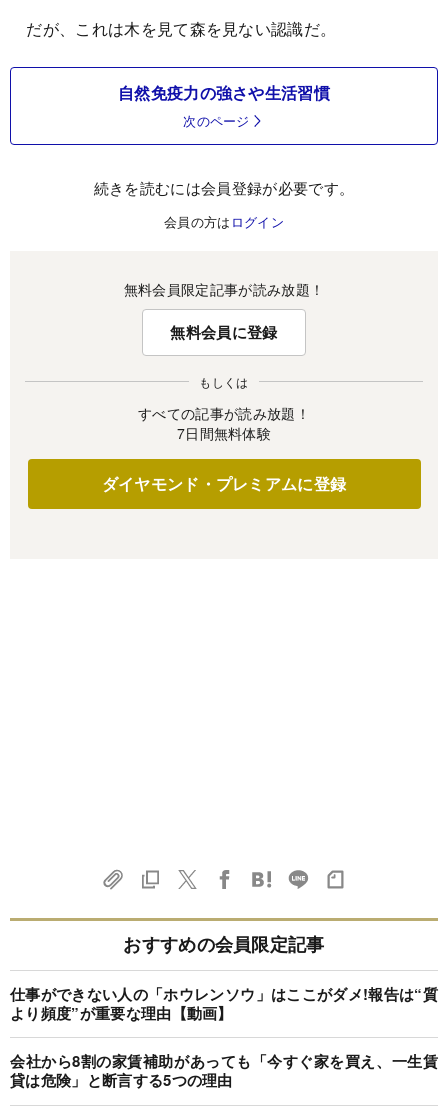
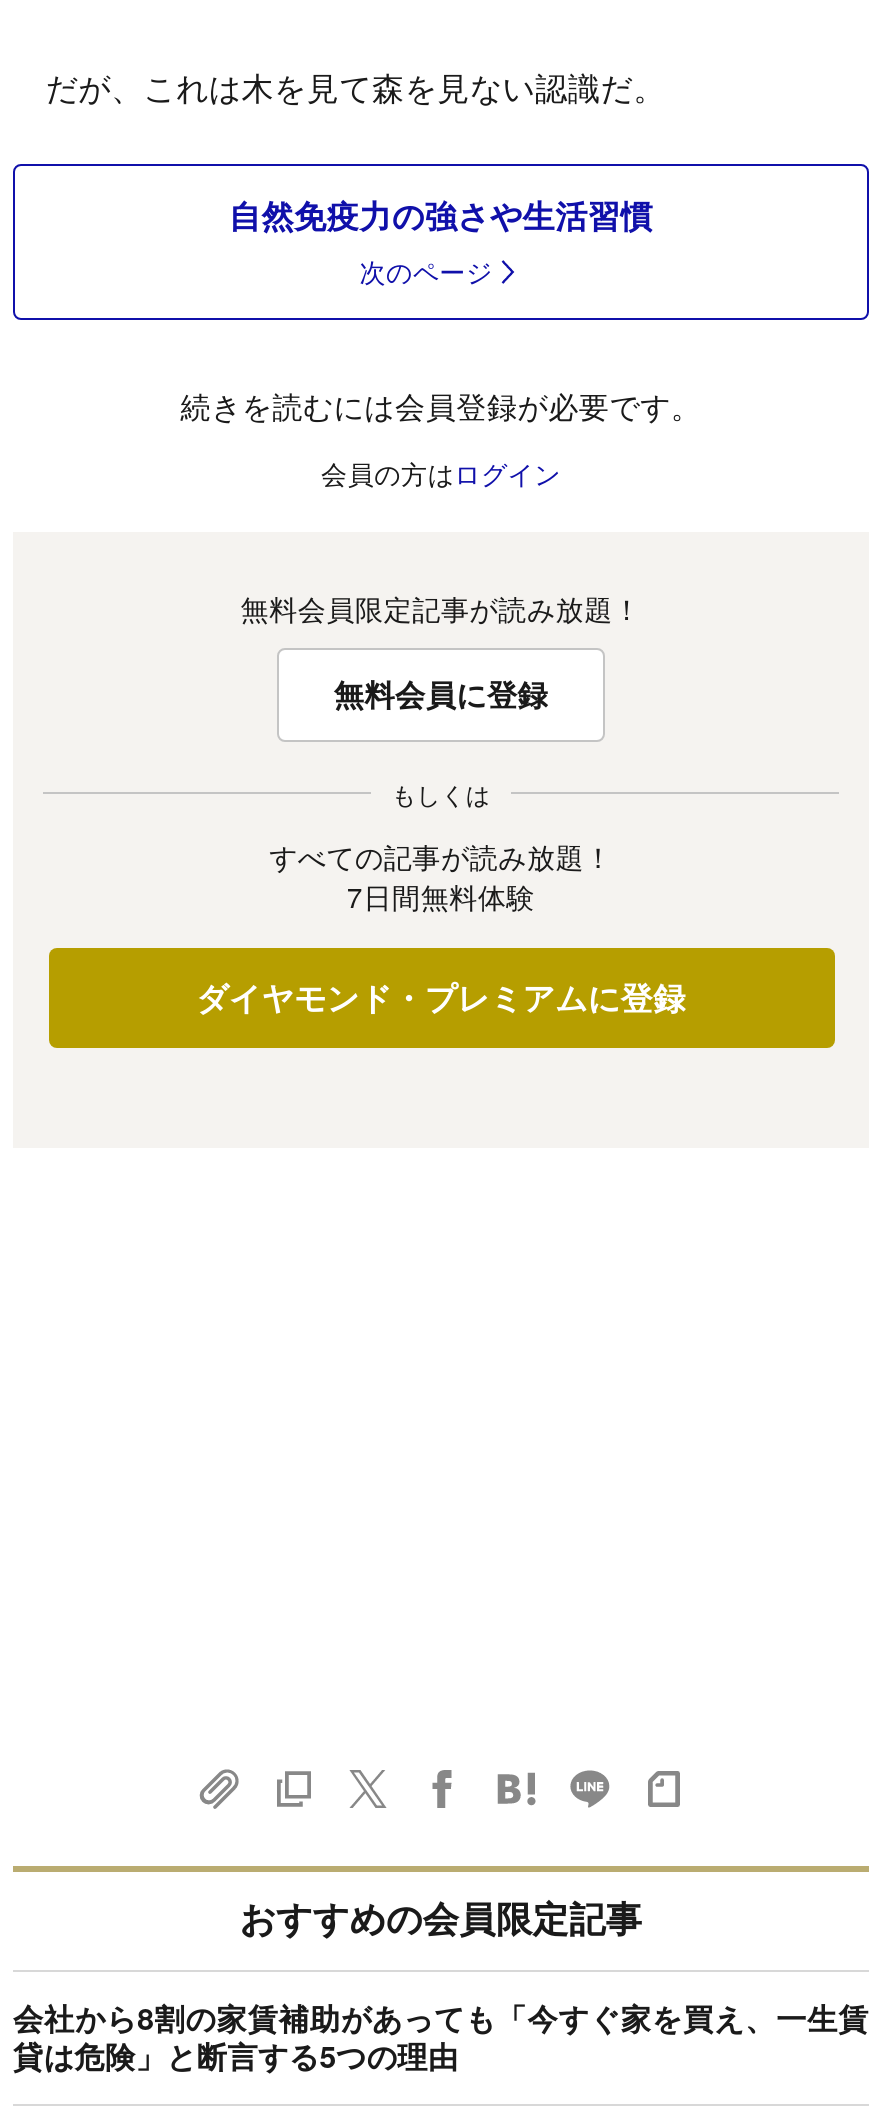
[10,983,438,1024] 仕事ができない人の「ホウレンソウ」はここがダメ!報告は“質 | より頻度”が重要な理由【動画】 -> none

